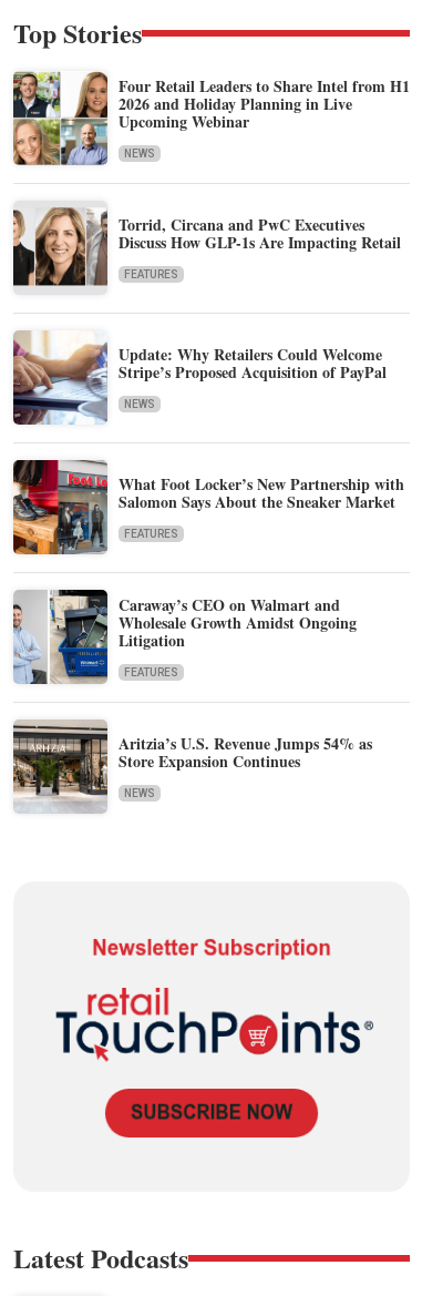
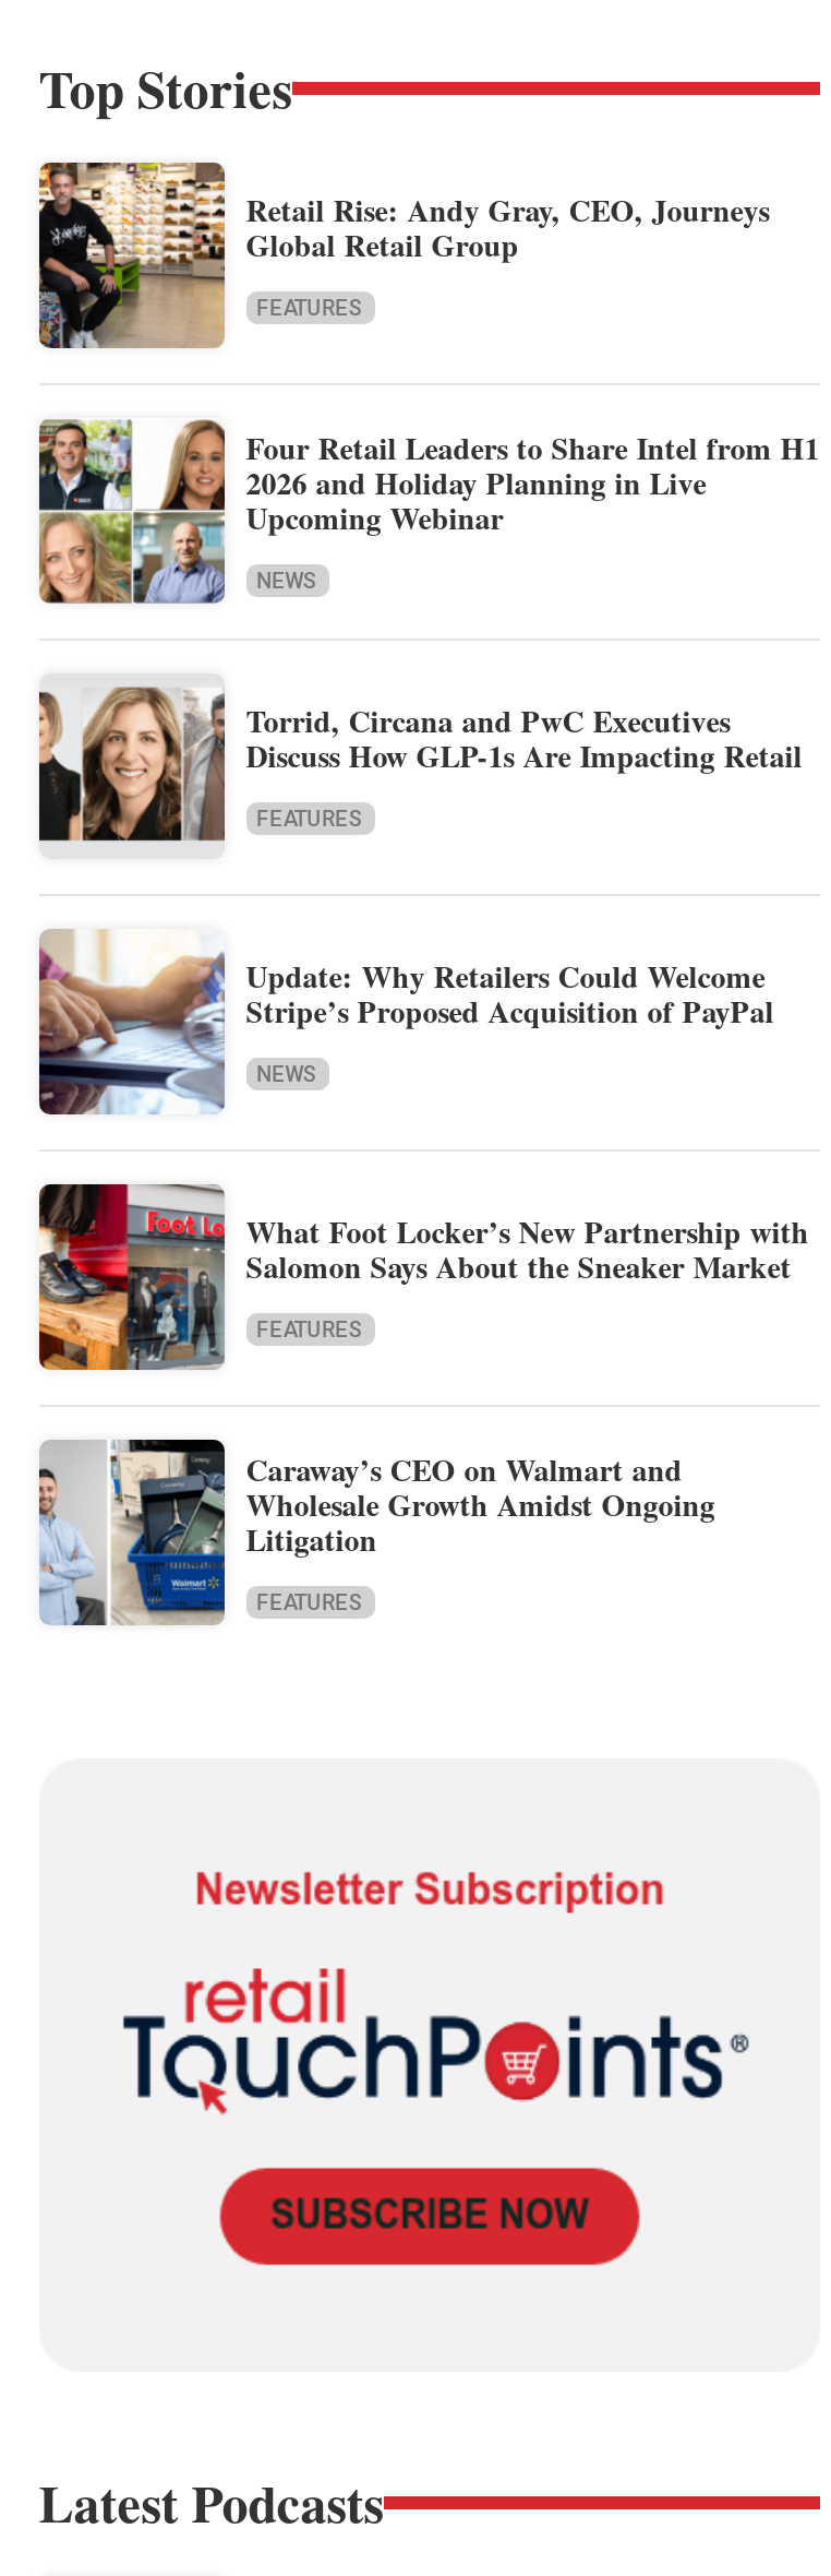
none -> [37,160,769,350] [image] | Retail Rise: Andy Gray, CEO, Journeys | Global Retail Group | FEATURES
moved [11,70,410,679] -> [35,416,820,1615]: [image] | Four Retail Leaders to Share Intel from H1 | 2026 and Holiday Planning in Live | ... | Litigation | FEATURES
[12,720,372,813] [image] | Aritzia’s U.S. Revenue Jumps 54% as | Store Expansion Continues | NEWS -> none

